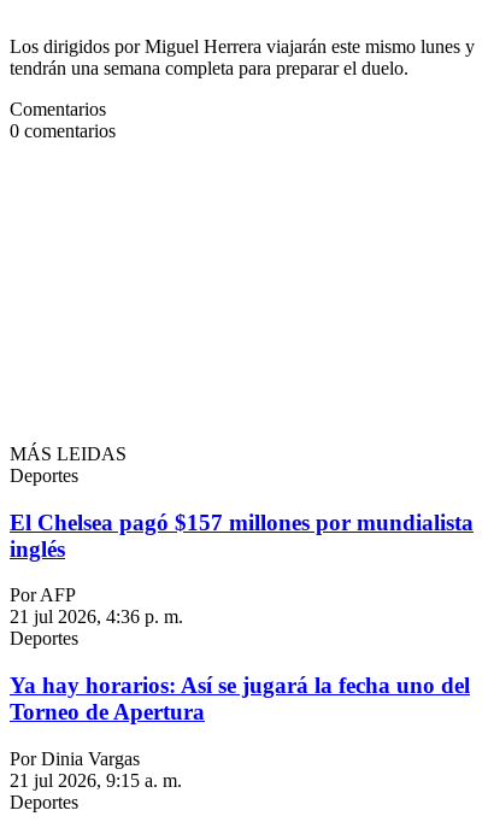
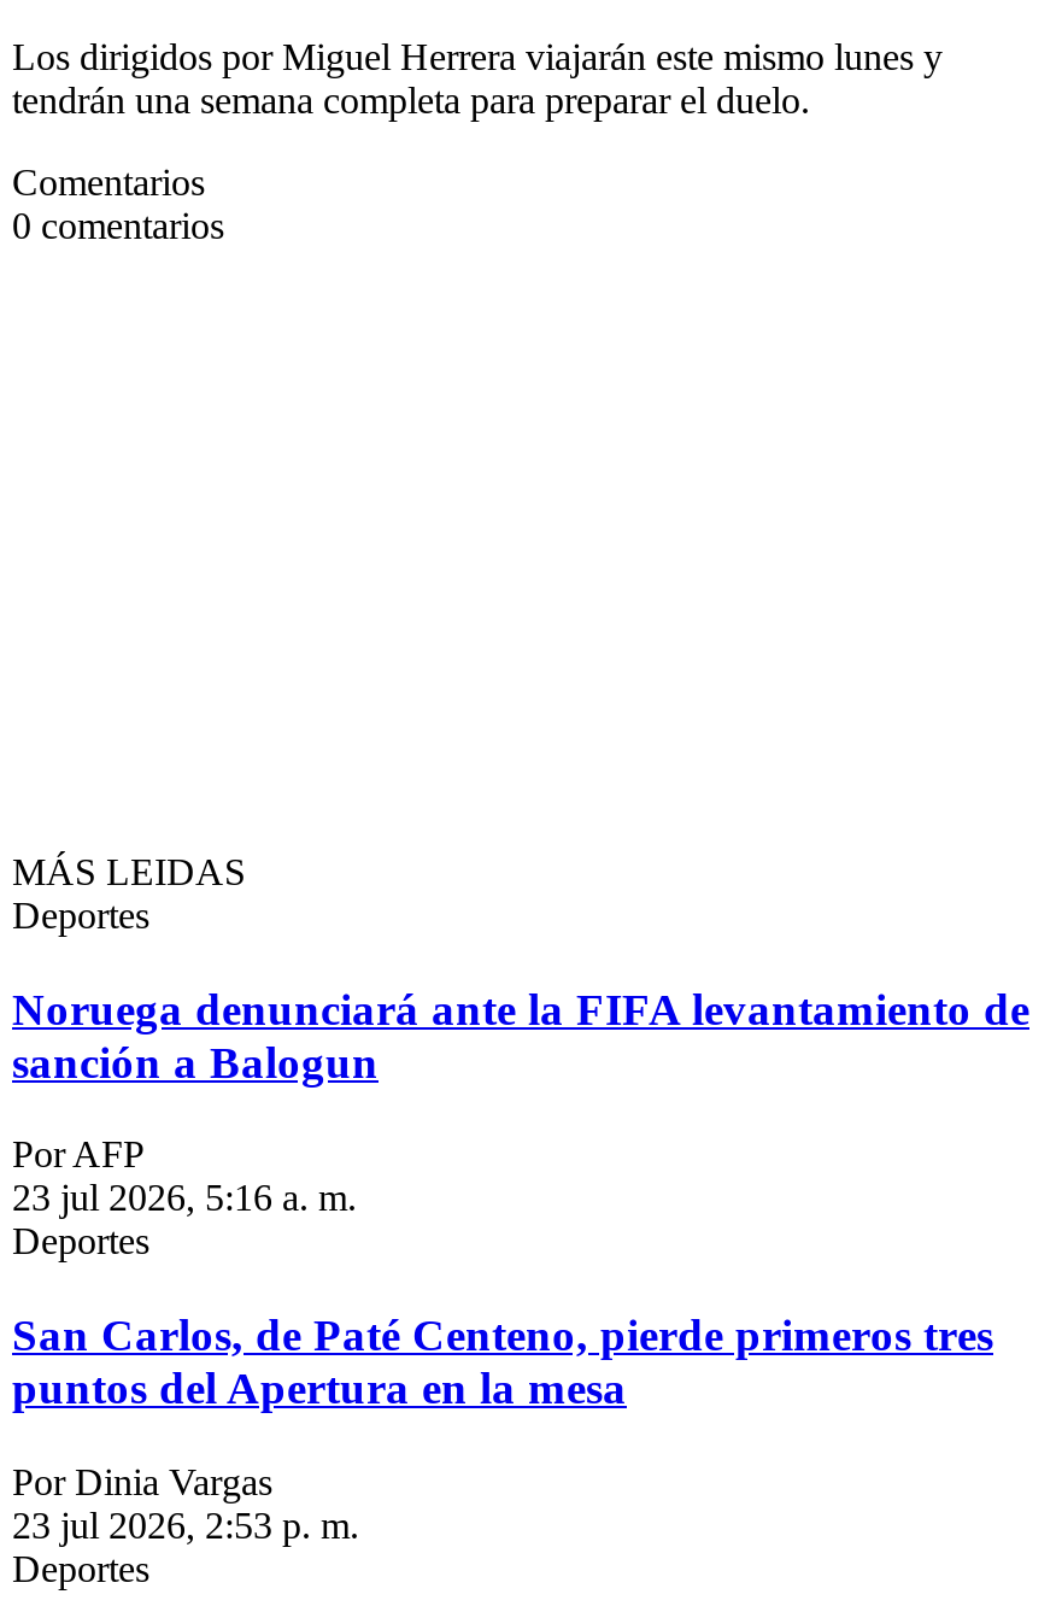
[10,509,474,561] El Chelsea pagó $157 millones por mundialista | inglés -> [12,983,1029,1086] Noruega denunciará ante la FIFA levantamiento de | sanción a Balogun
[10,606,183,627] 21 jul 2026, 4:36 p. m. -> [12,1177,357,1218] 23 jul 2026, 5:16 a. m.
[10,673,470,724] Ya hay horarios: Así se jugará la fecha uno del | Torneo de Apertura -> [12,1309,993,1413] San Carlos, de Paté Centeno, pierde primeros tres | puntos del Apertura en la mesa
[10,770,182,790] 21 jul 2026, 9:15 a. m. -> [12,1504,359,1545] 23 jul 2026, 2:53 p. m.

